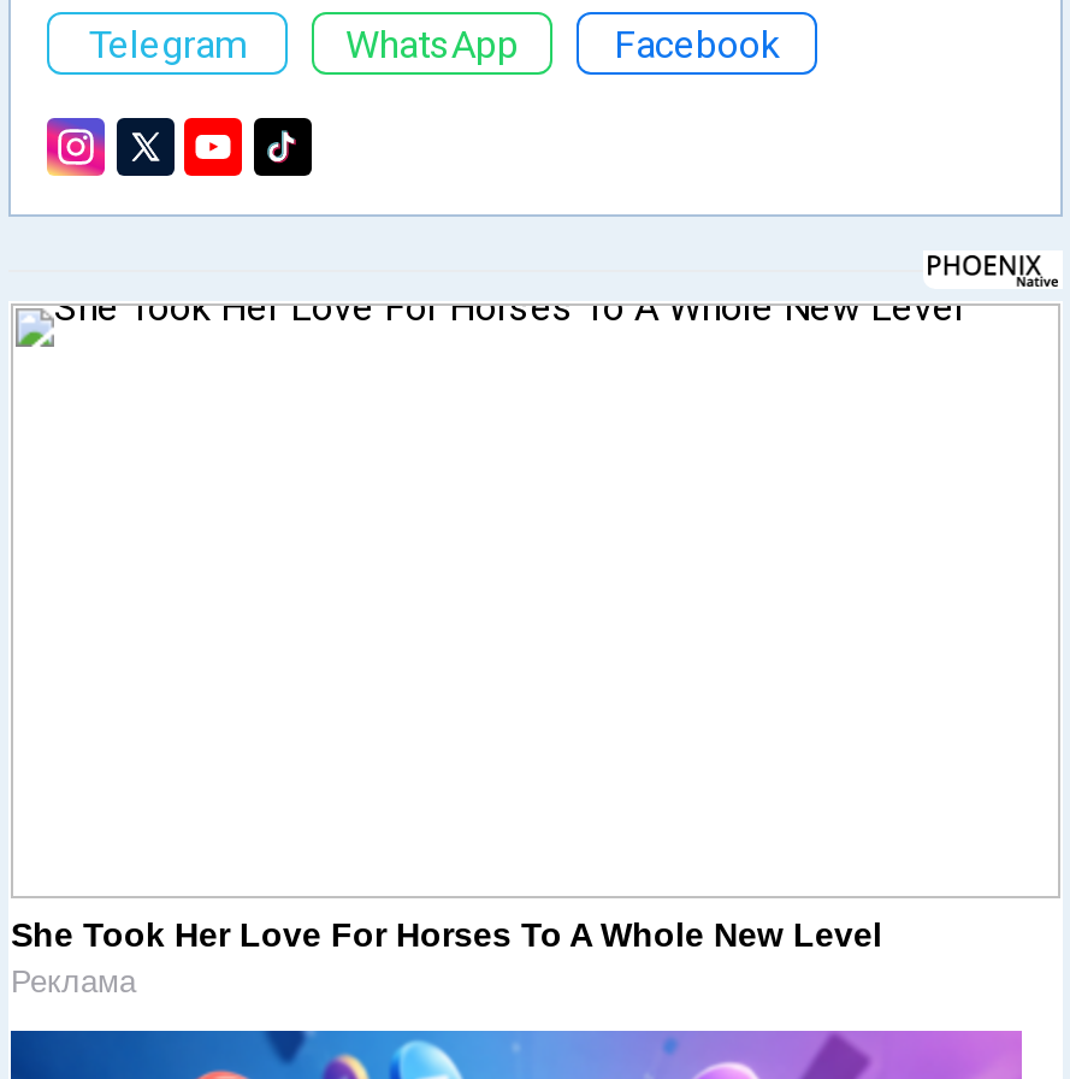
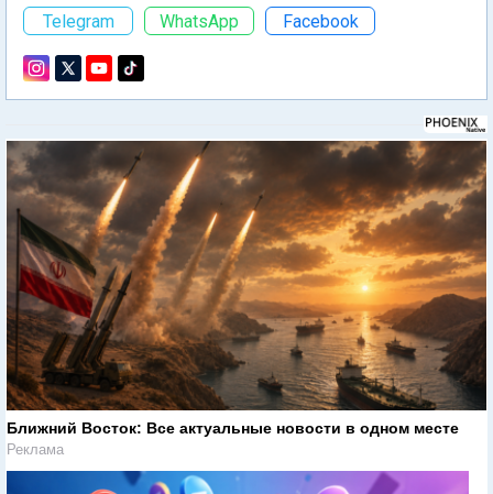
none -> [6,140,487,411] [image]
[11,915,882,953] She Took Her Love For Horses To A Whole New Level -> [7,419,459,436] Ближний Восток: Все актуальные новости в одном месте

